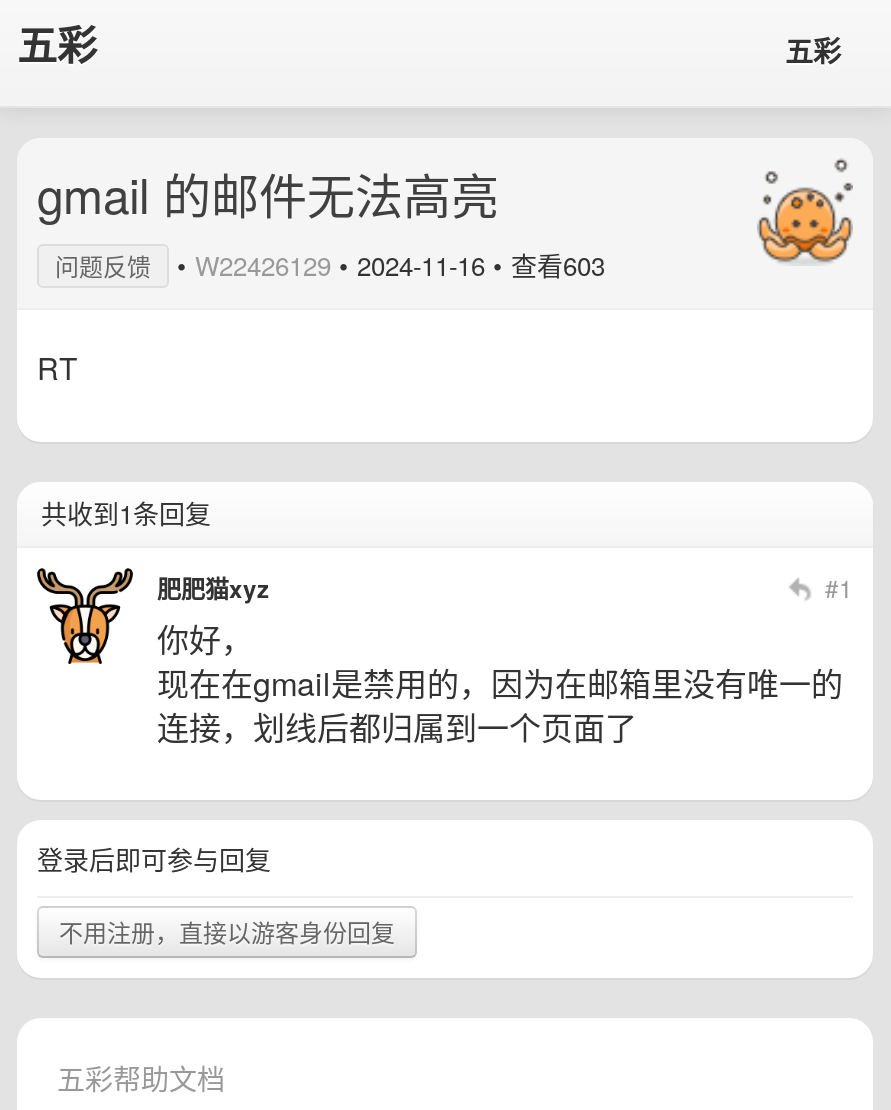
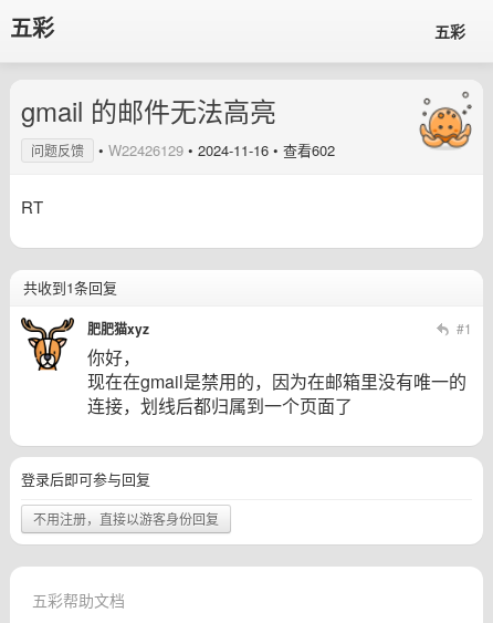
[55,246,605,284] 问题反馈 • W22426129 • 2024-11-16 • 查看603 -> [31,139,335,160] 问题反馈 • W22426129 • 2024-11-16 • 查看602

